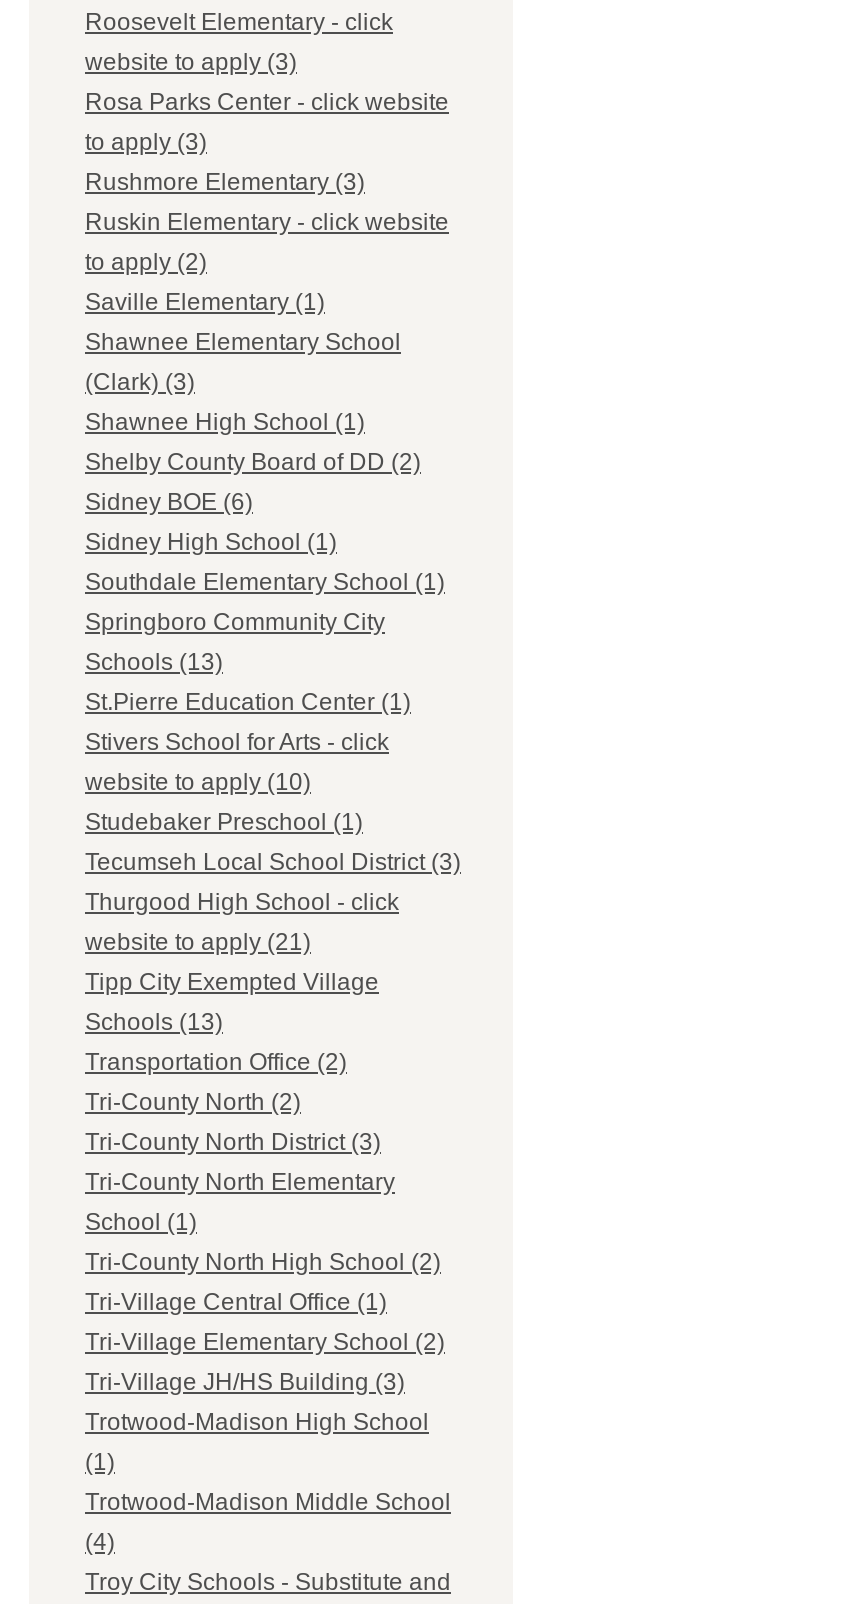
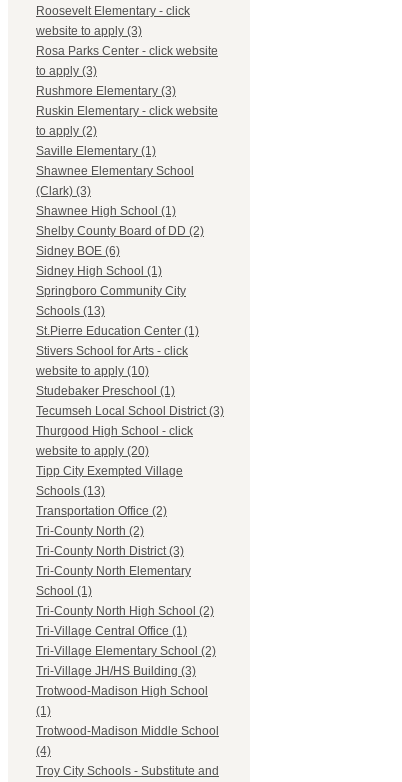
[85,569,445,597] Southdale Elementary School (1) -> none
[85,929,311,957] website to apply (21) -> [36,444,149,458] website to apply (20)

